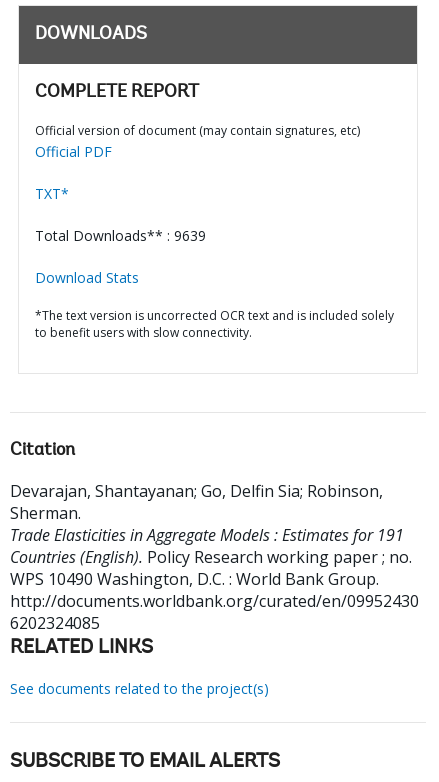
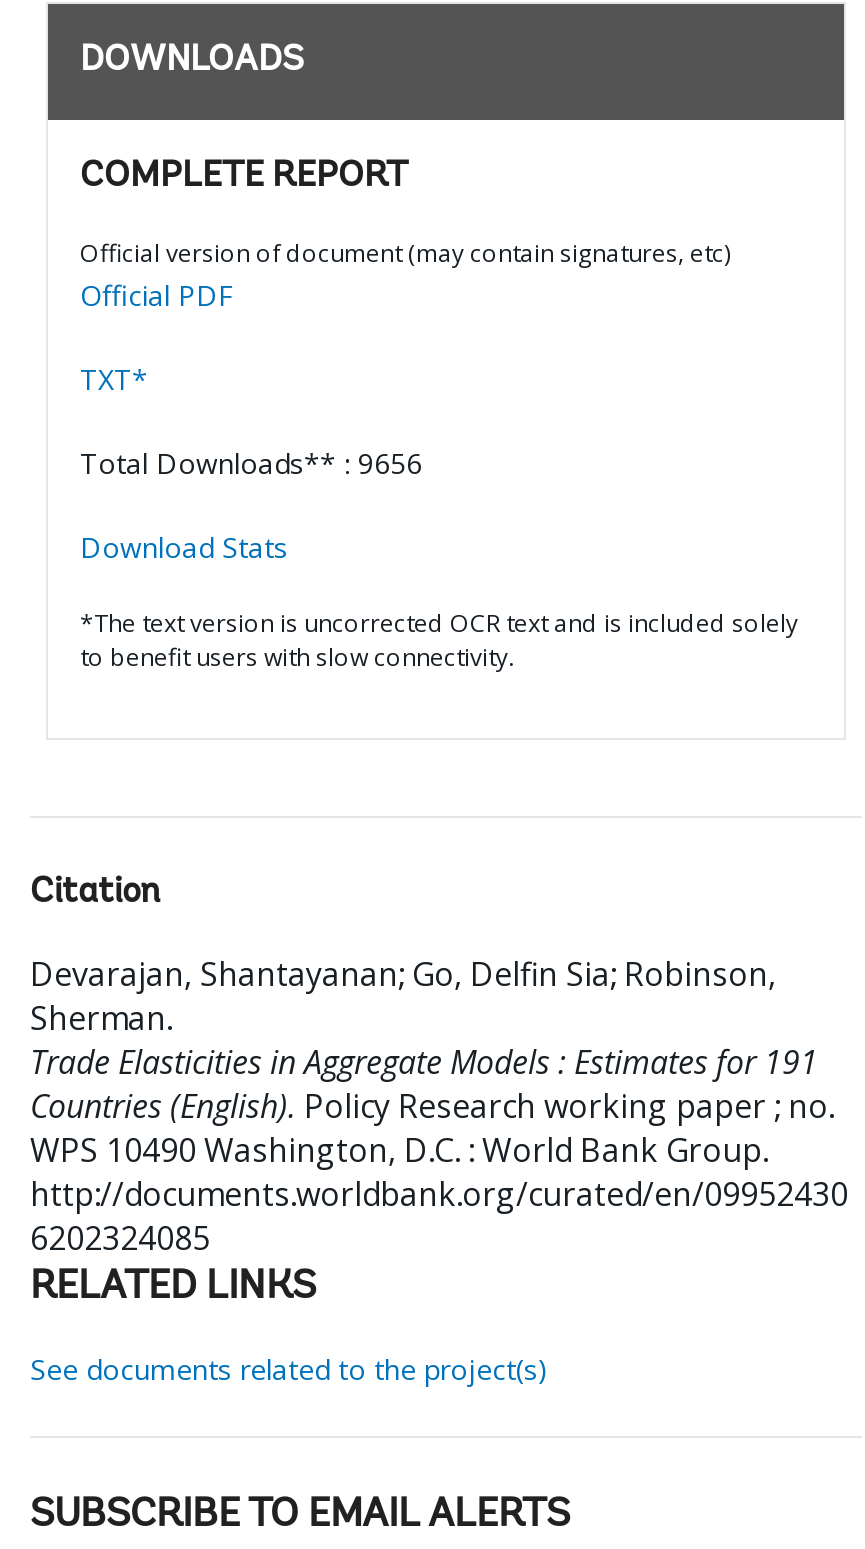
[35,226,206,245] Total Downloads** : 9639 -> [80,444,422,482] Total Downloads** : 9656

